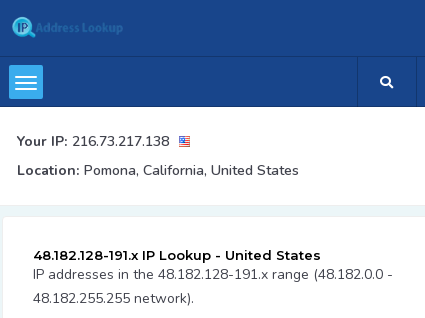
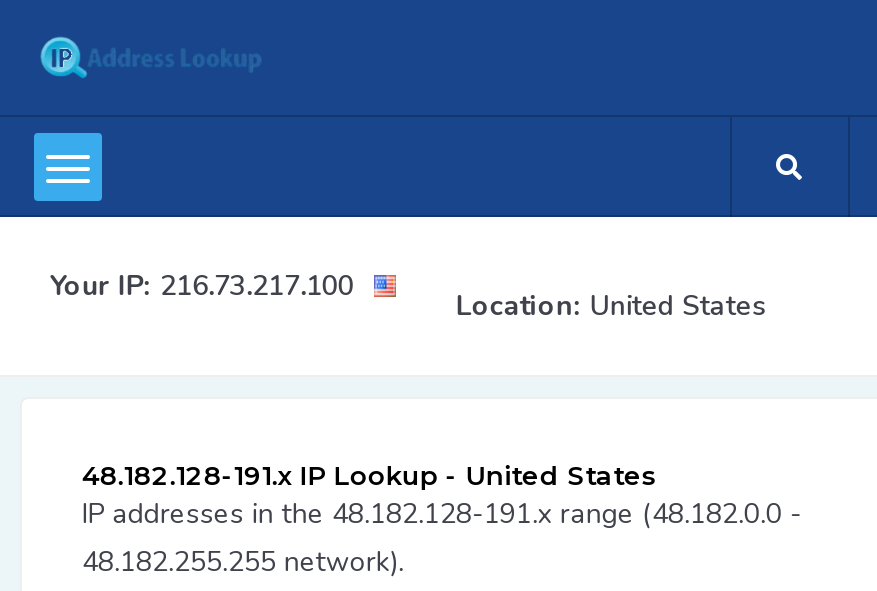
[17,132,299,180] Your IP: 216.73.217.138 | Location: Pomona, California, United States -> [50,267,766,325] Your IP: 216.73.217.100 | Location: United States

